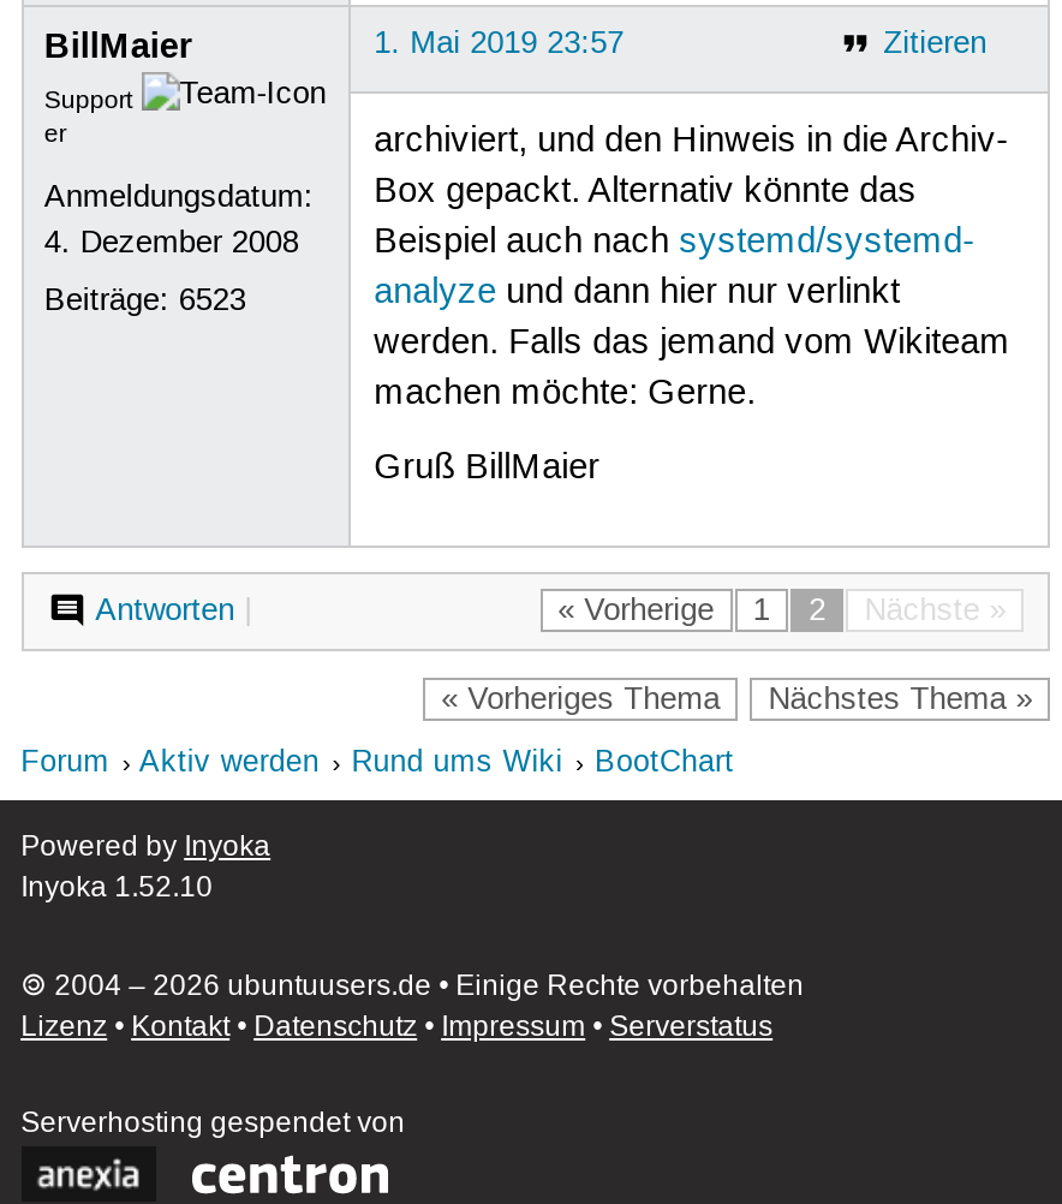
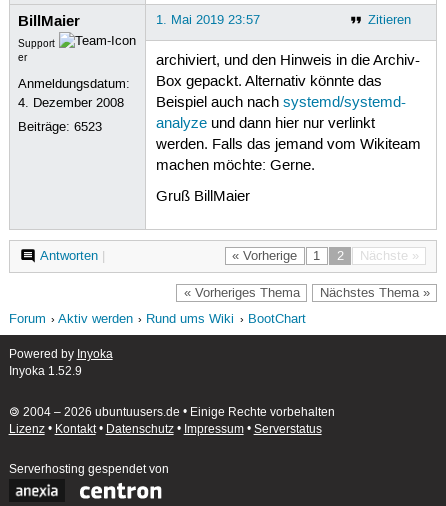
[21,871,213,907] Inyoka 1.52.10 -> [9,365,82,380] Inyoka 1.52.9

